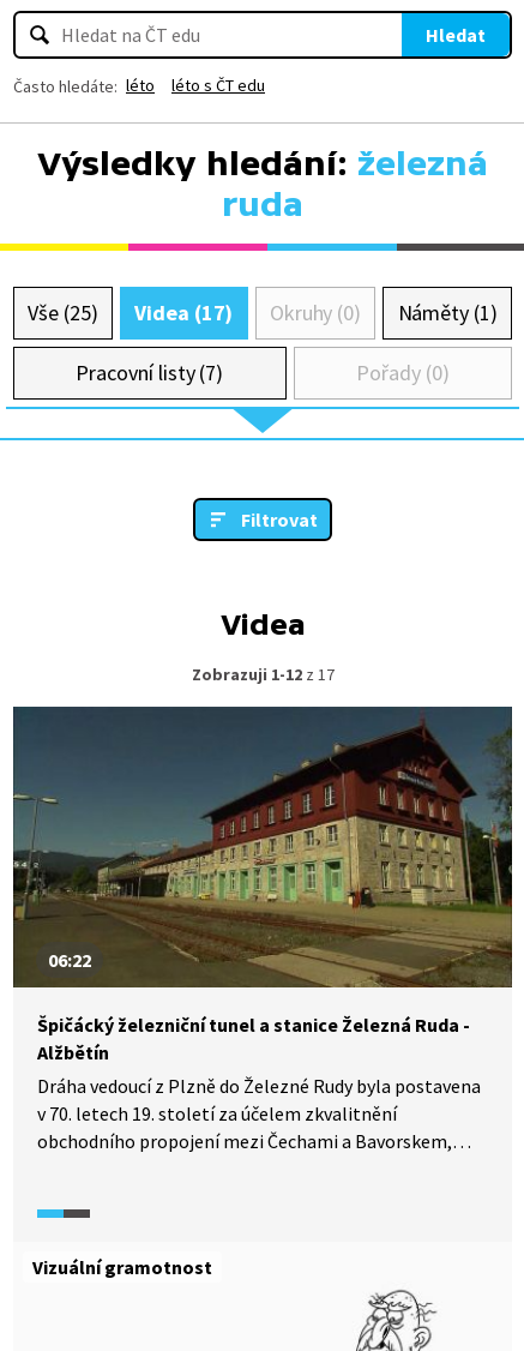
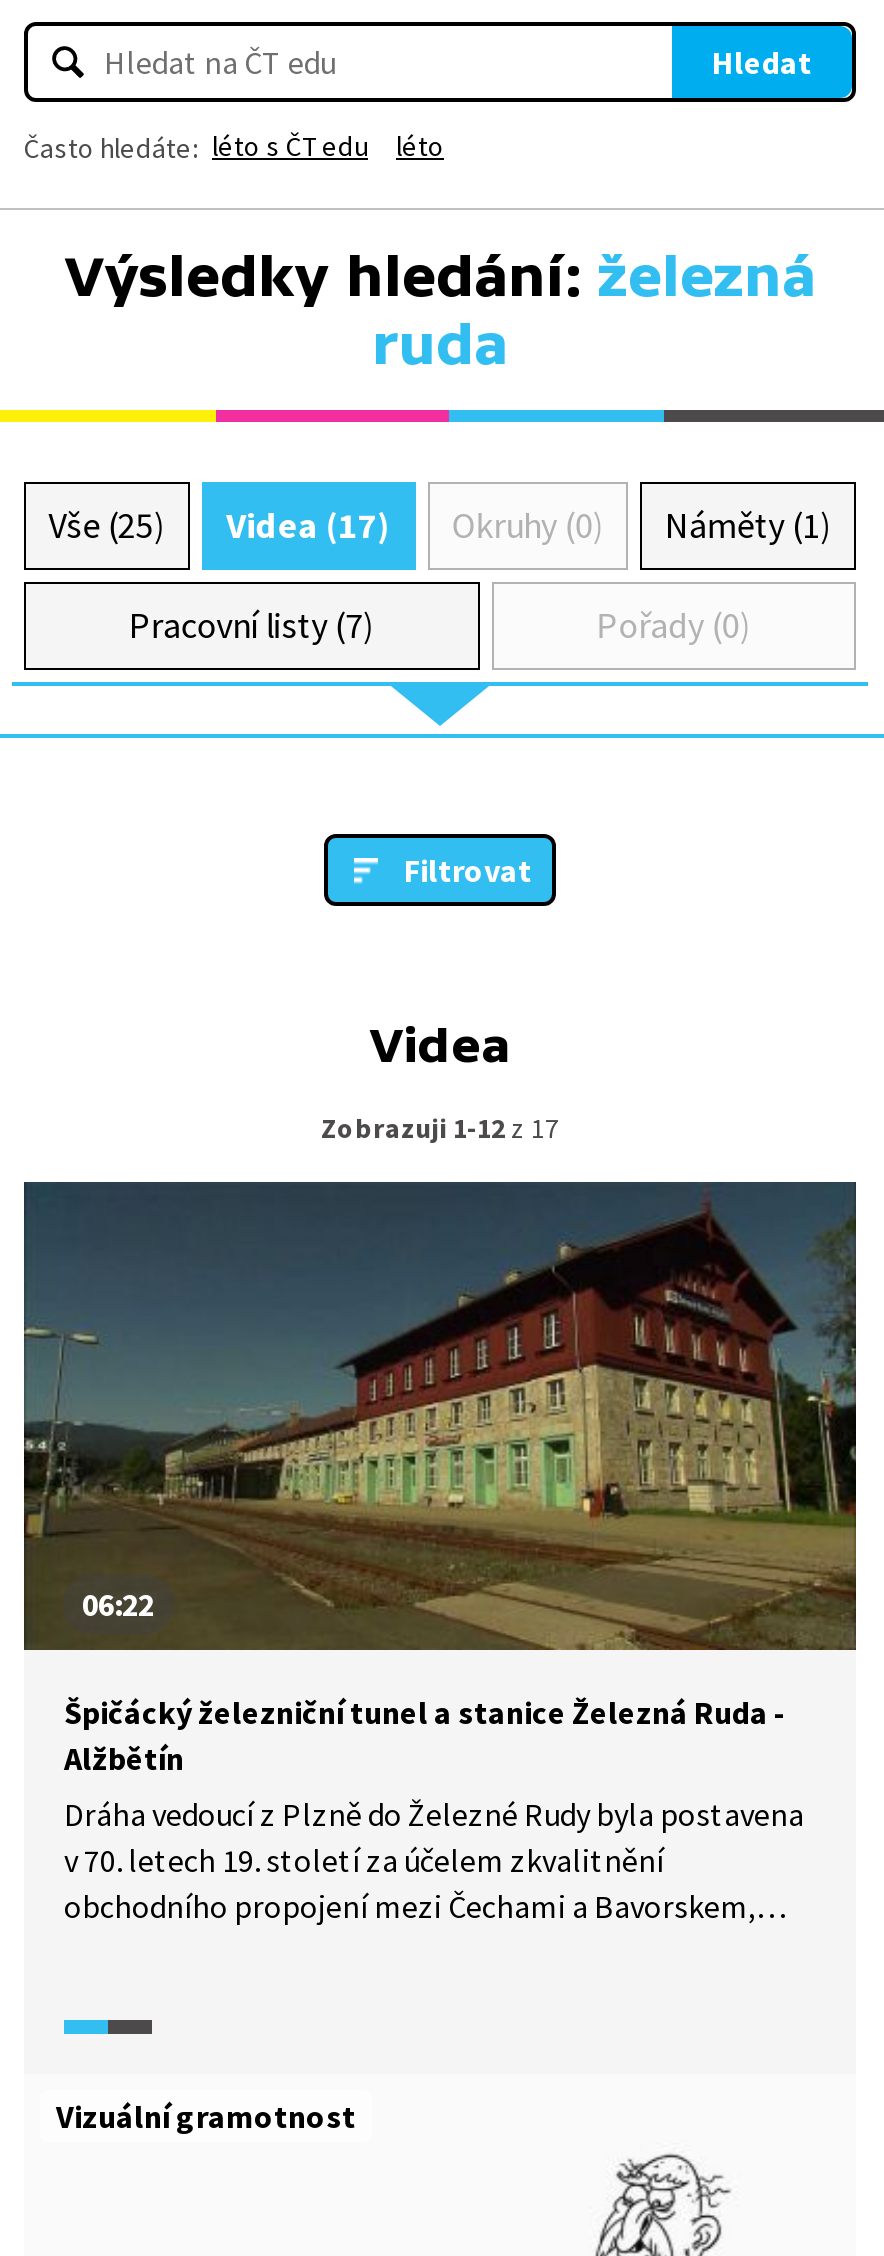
[13,74,265,97] Často hledáte: léto | léto s ČT edu -> [24,128,444,166] Často hledáte: léto s ČT edu | léto

